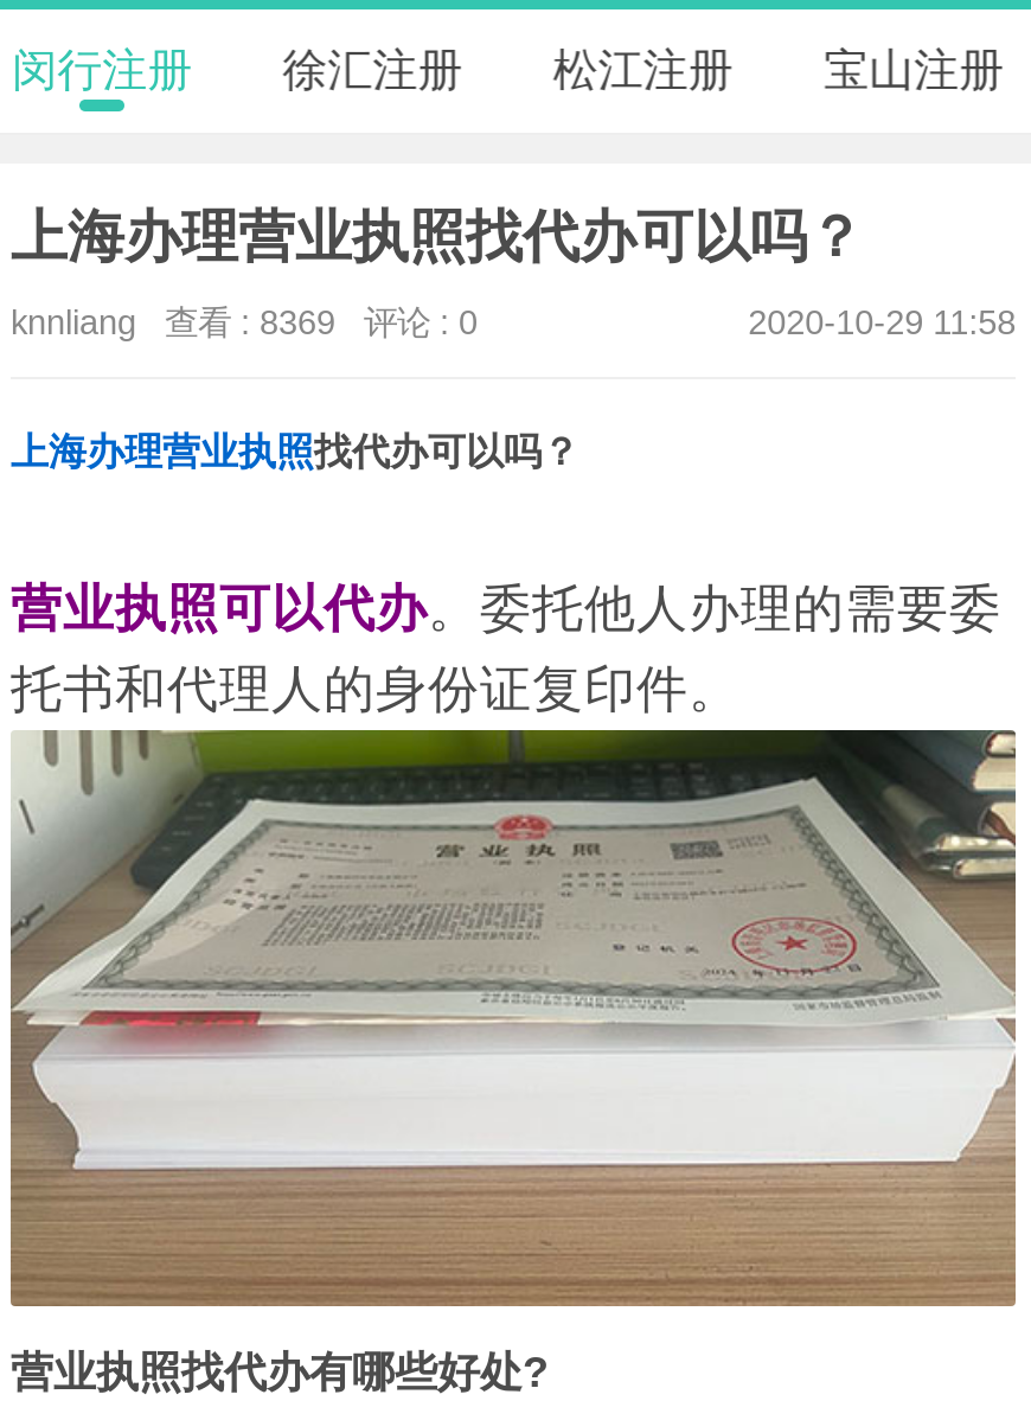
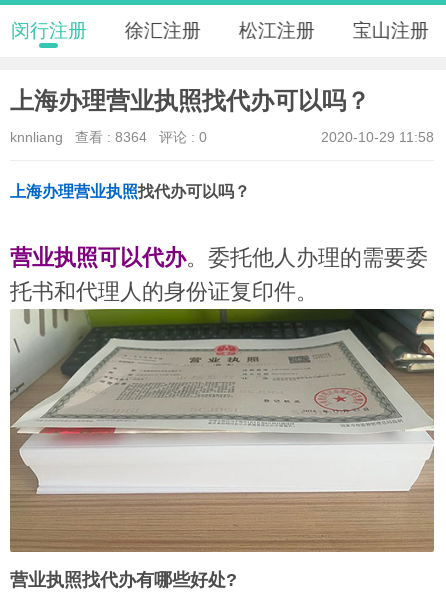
[10,304,496,342] knnliang查看 : 8369评论 : 0 -> [10,129,215,145] knnliang查看 : 8364评论 : 0

